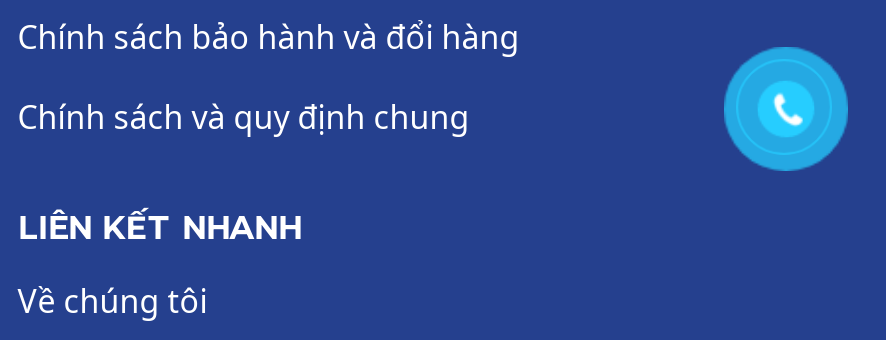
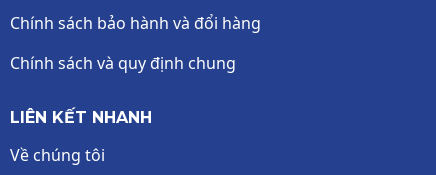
[722,45,850,173] [image] -> none

